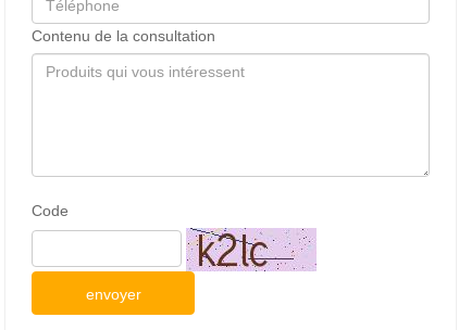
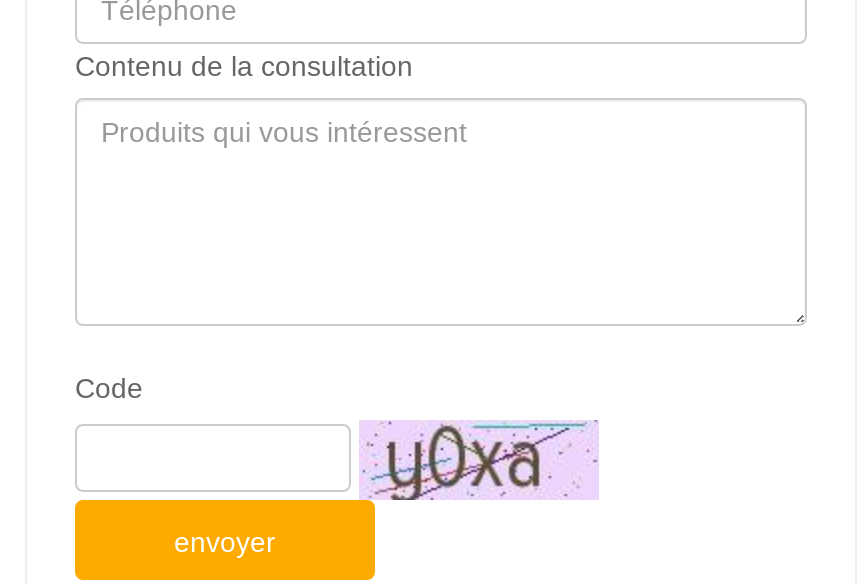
[187,228,310,271] [image] -> [371,422,585,502] [image]

